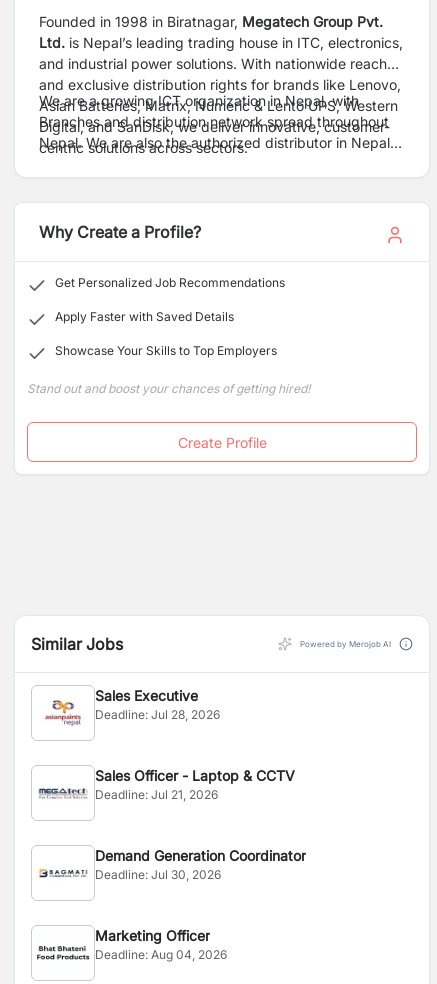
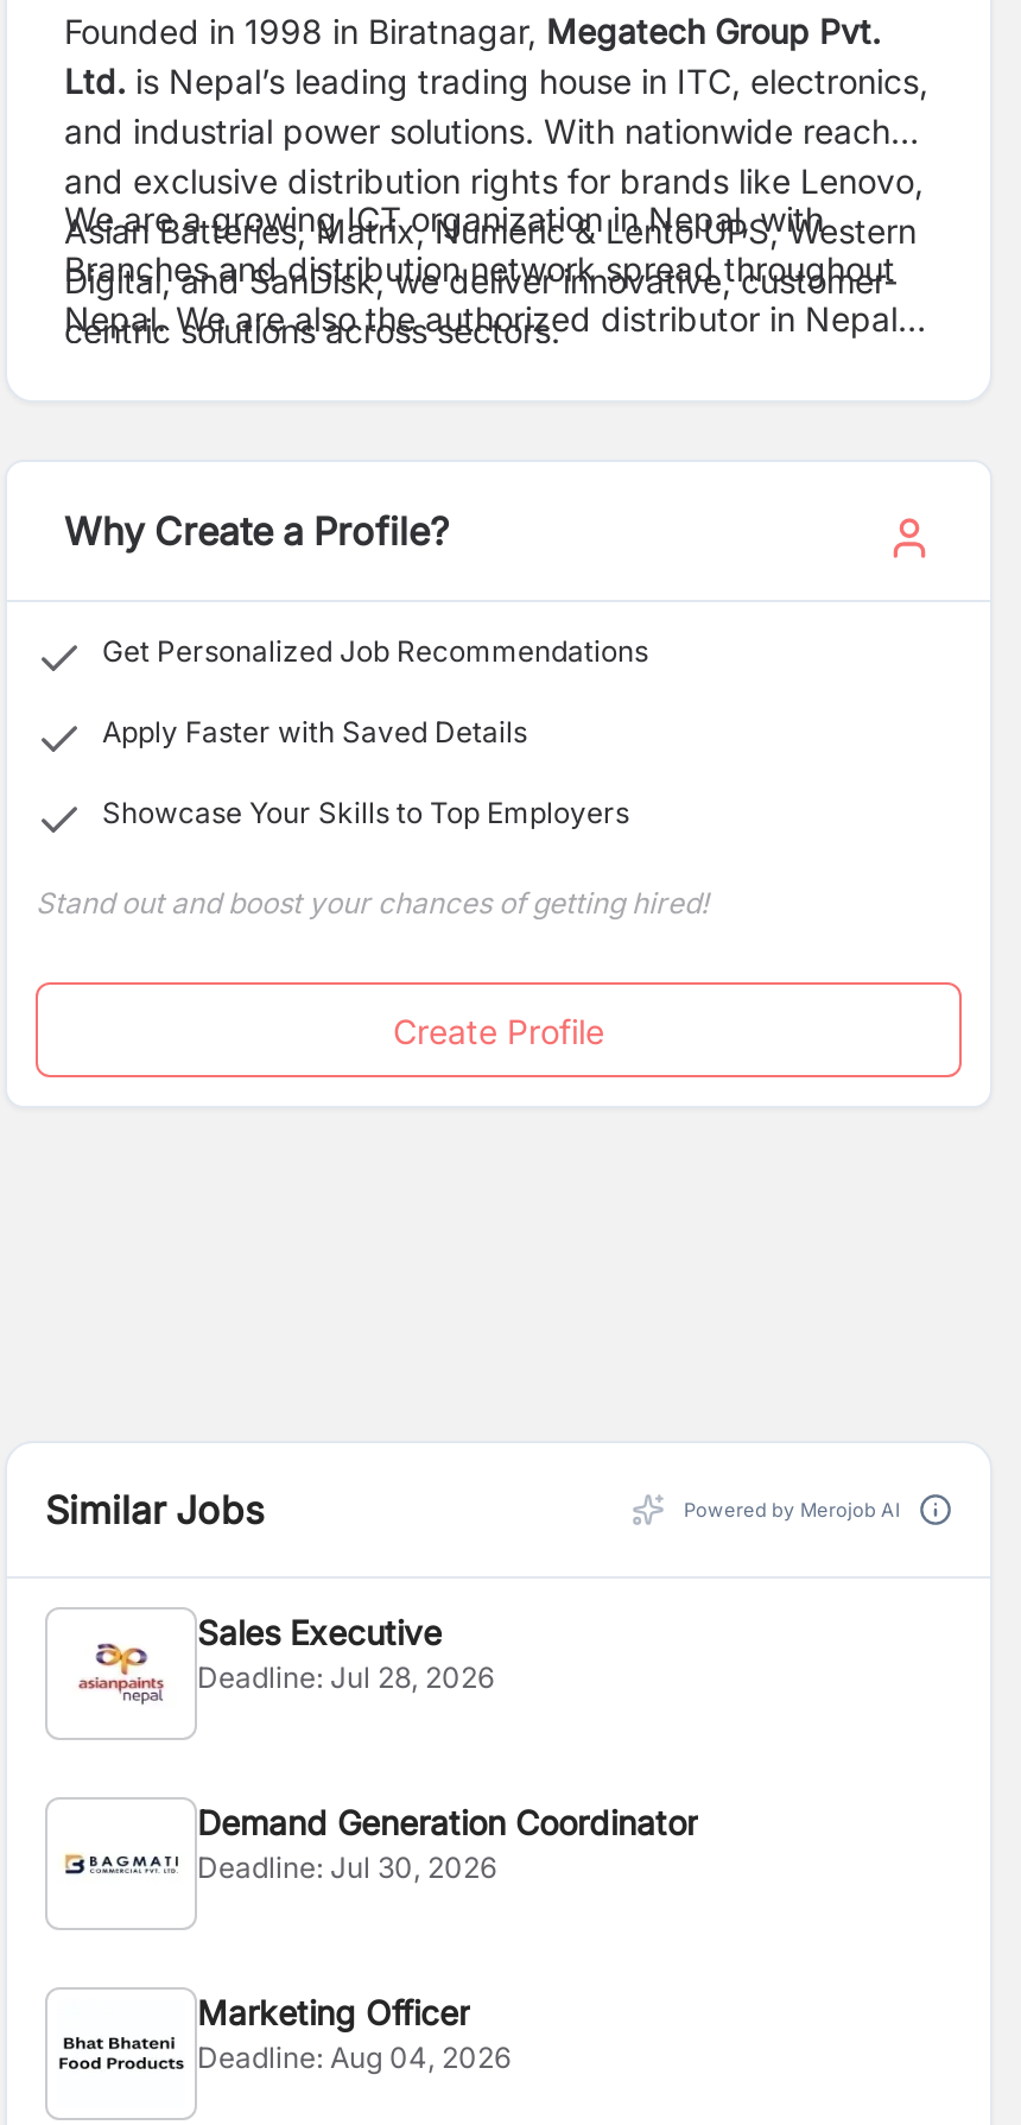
[95,767,295,802] Sales Officer - Laptop & CCTV | Deadline: Jul 21, 2026 -> none

